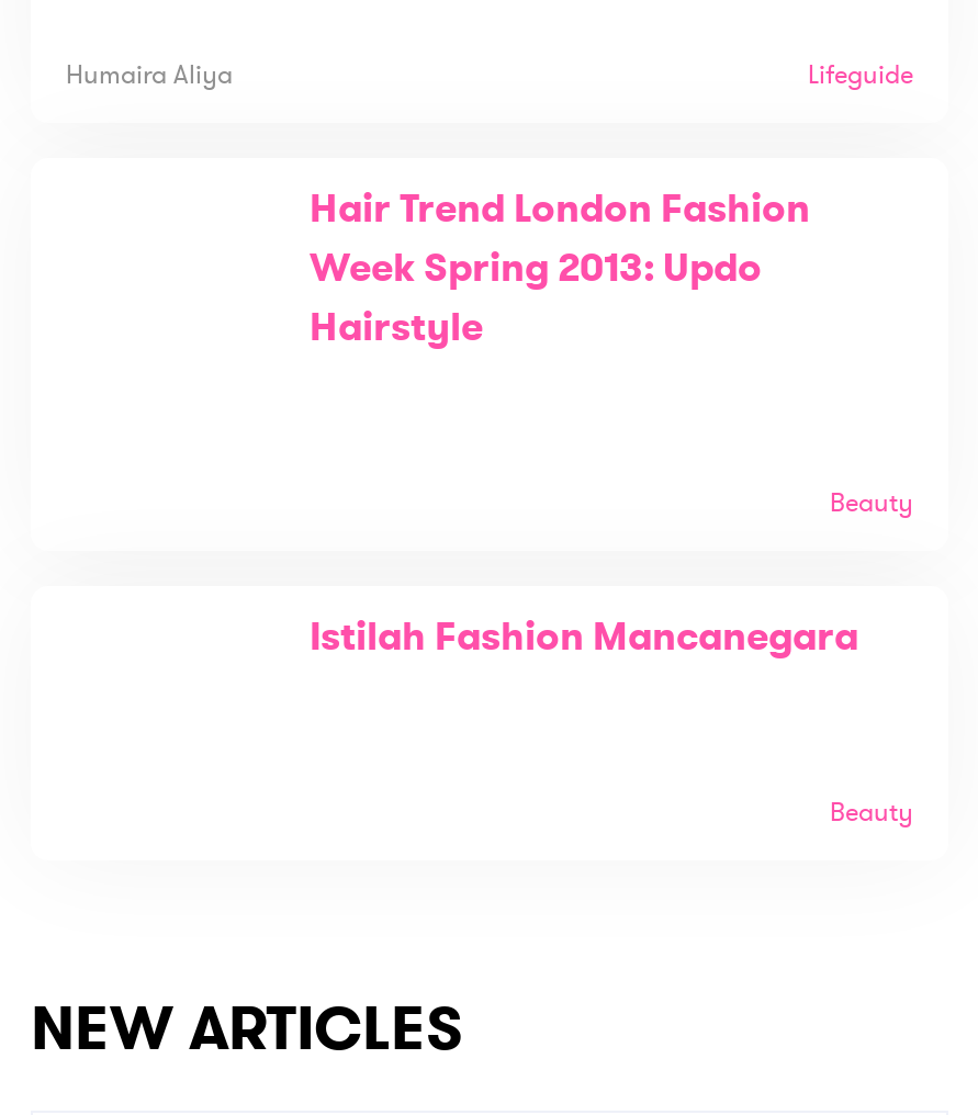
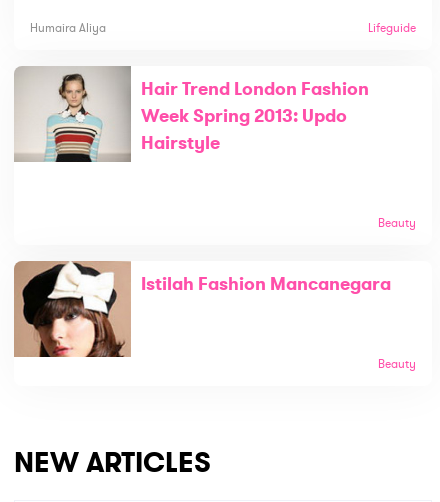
none -> [14,65,132,163] [image]
none -> [13,260,132,358] [image]

